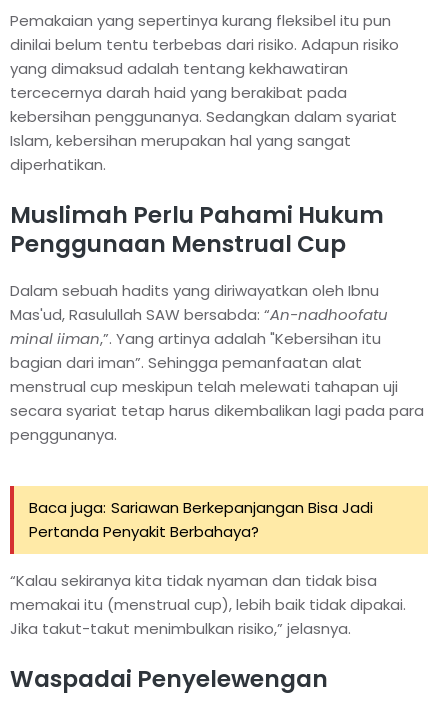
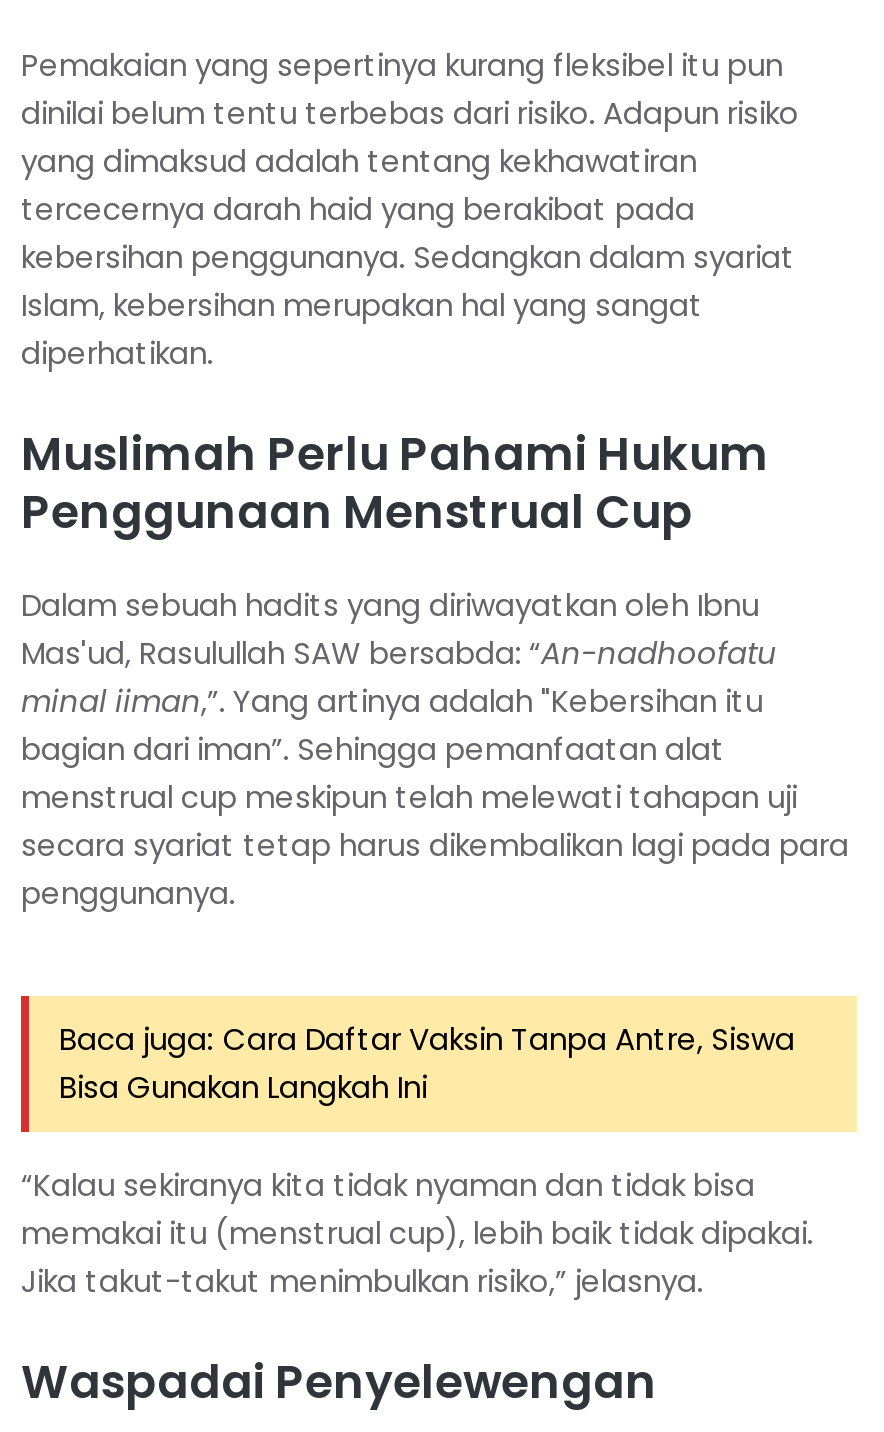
[29,497,373,542] Baca juga: Sariawan Berkepanjangan Bisa Jadi | Pertanda Penyakit Berbahaya? -> [59,1018,795,1108] Baca juga: Cara Daftar Vaksin Tanpa Antre, Siswa | Bisa Gunakan Langkah Ini

